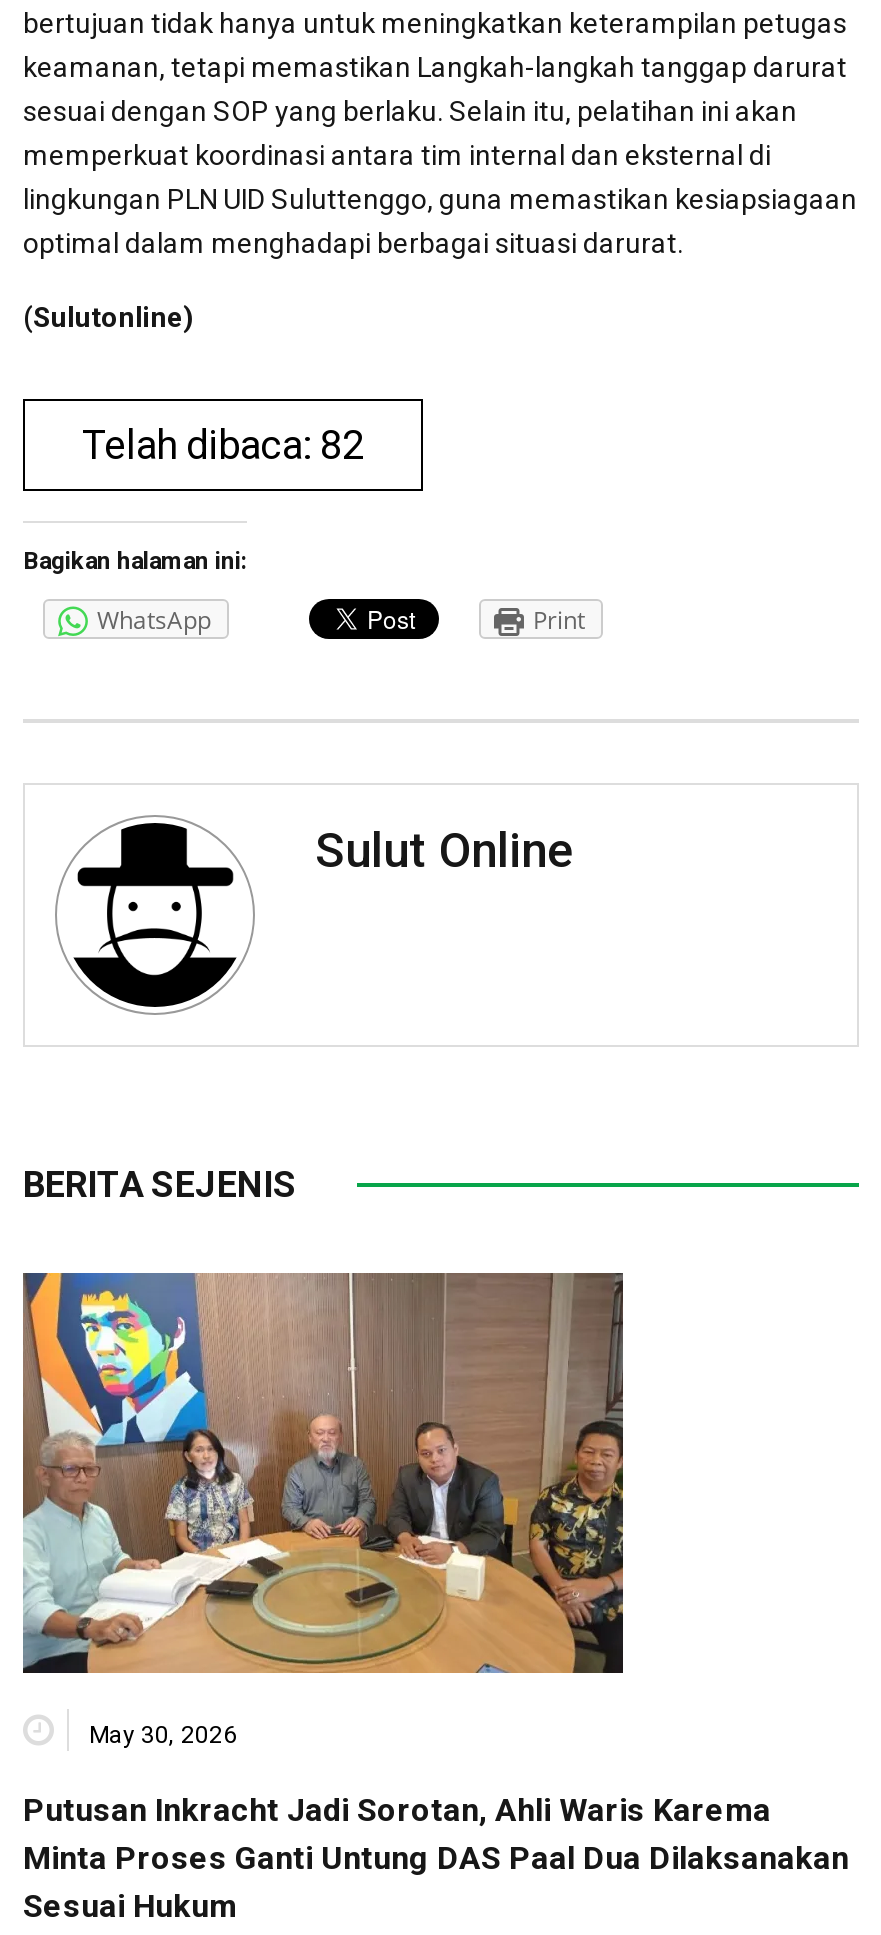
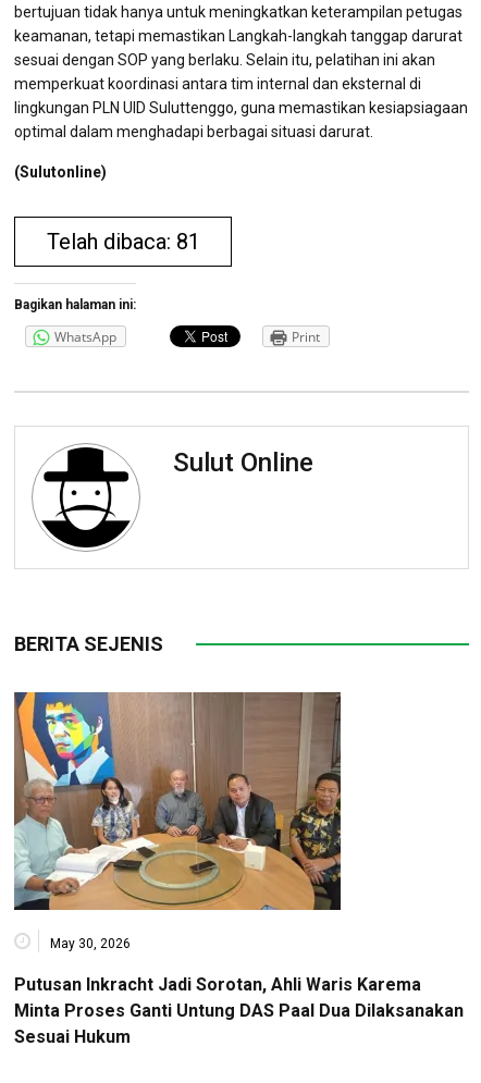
[82,420,364,468] Telah dibaca: 82 -> [46,229,200,255] Telah dibaca: 81

